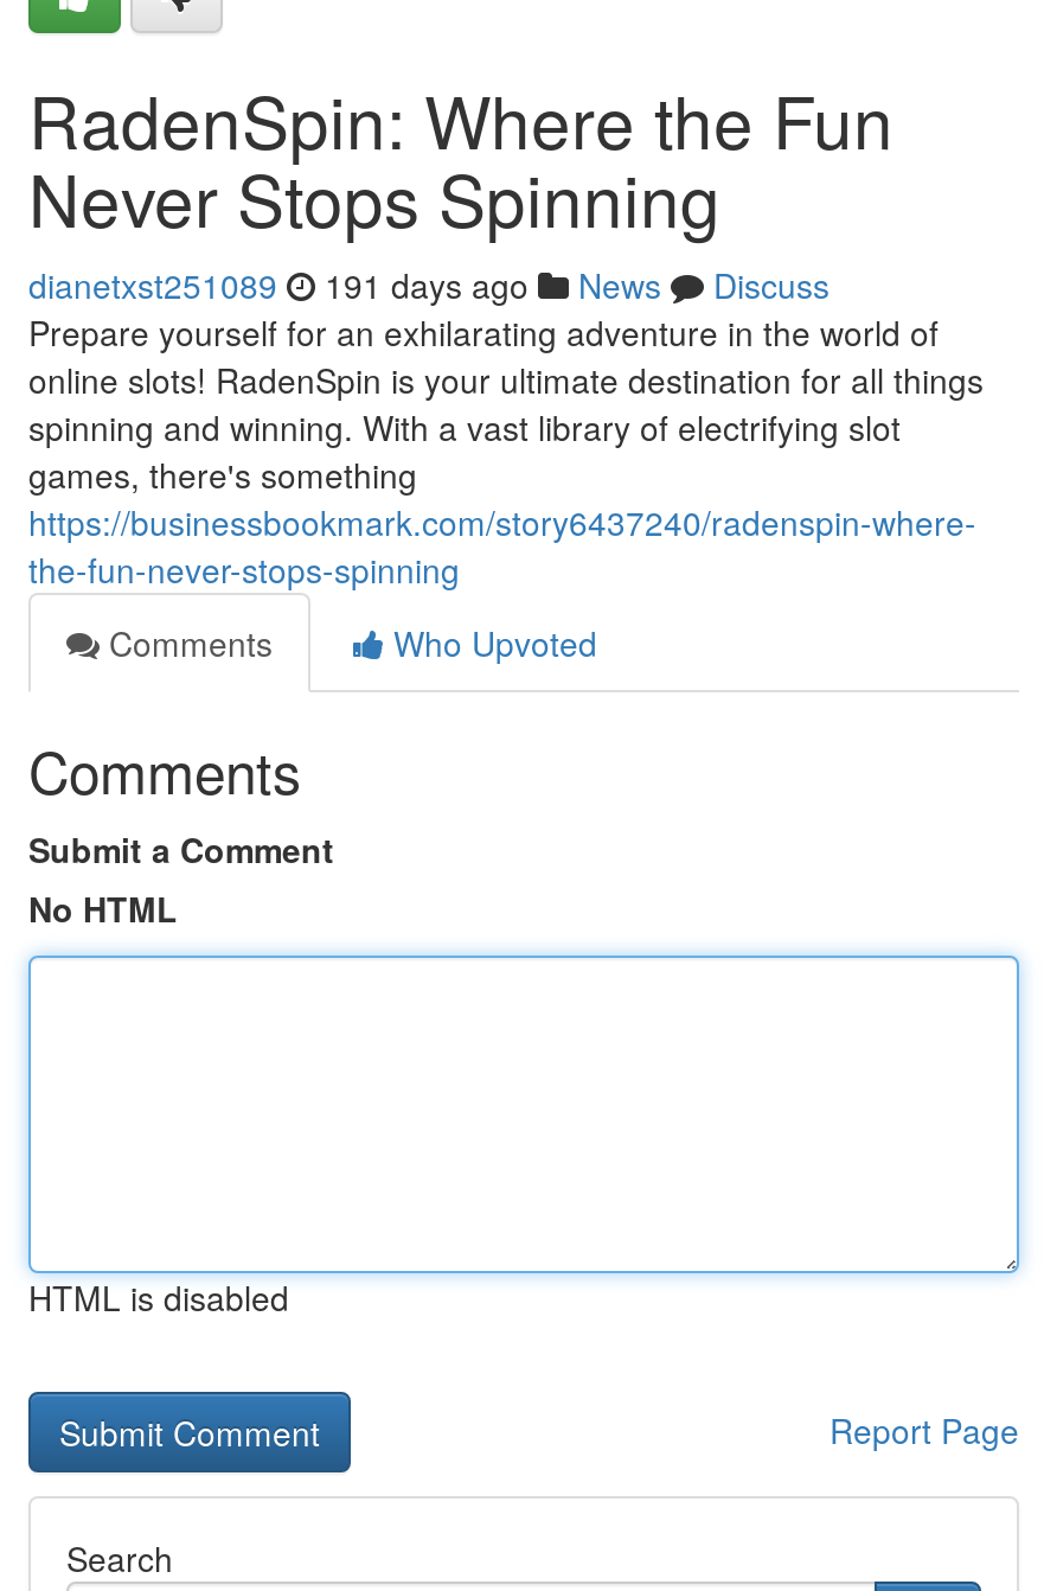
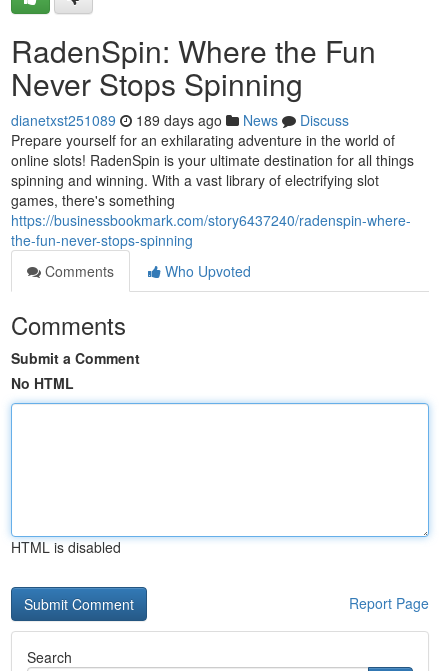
[28,261,830,308] dianetxst251089 191 days ago News Discuss -> [11,110,349,130] dianetxst251089 189 days ago News Discuss

